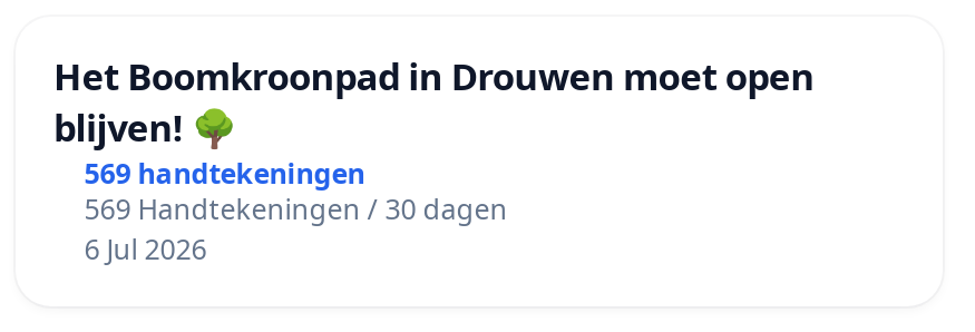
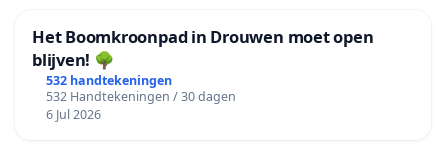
[84,155,365,193] 569 handtekeningen -> [46,72,172,89] 532 handtekeningen
[84,191,508,229] 569 Handtekeningen / 30 dagen -> [46,88,236,105] 532 Handtekeningen / 30 dagen

